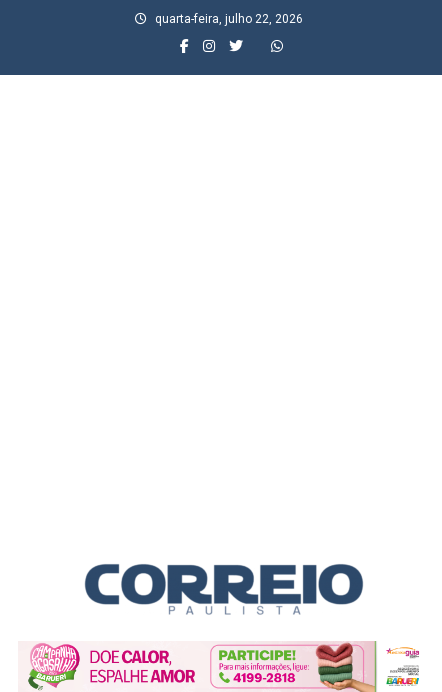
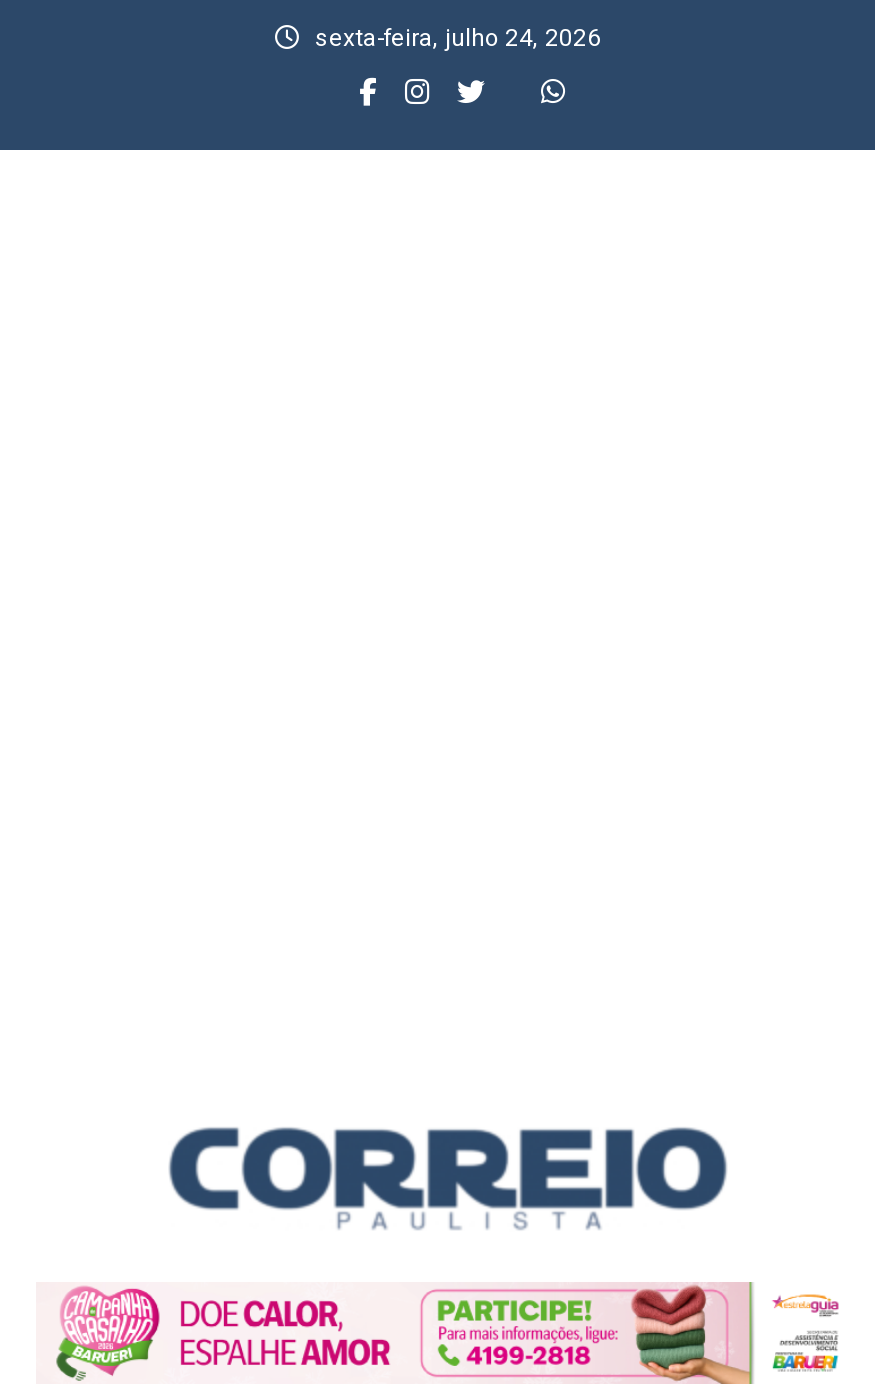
[155,12,303,26] quarta-feira, julho 22, 2026 -> [315,24,601,52] sexta-feira, julho 24, 2026

